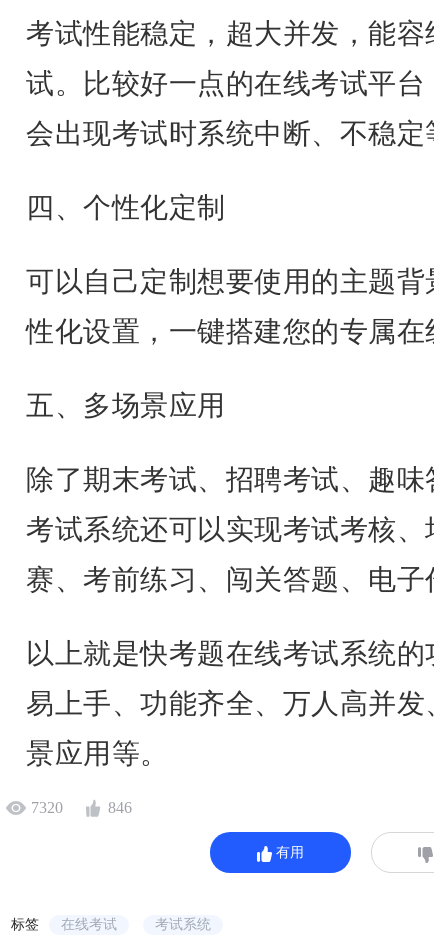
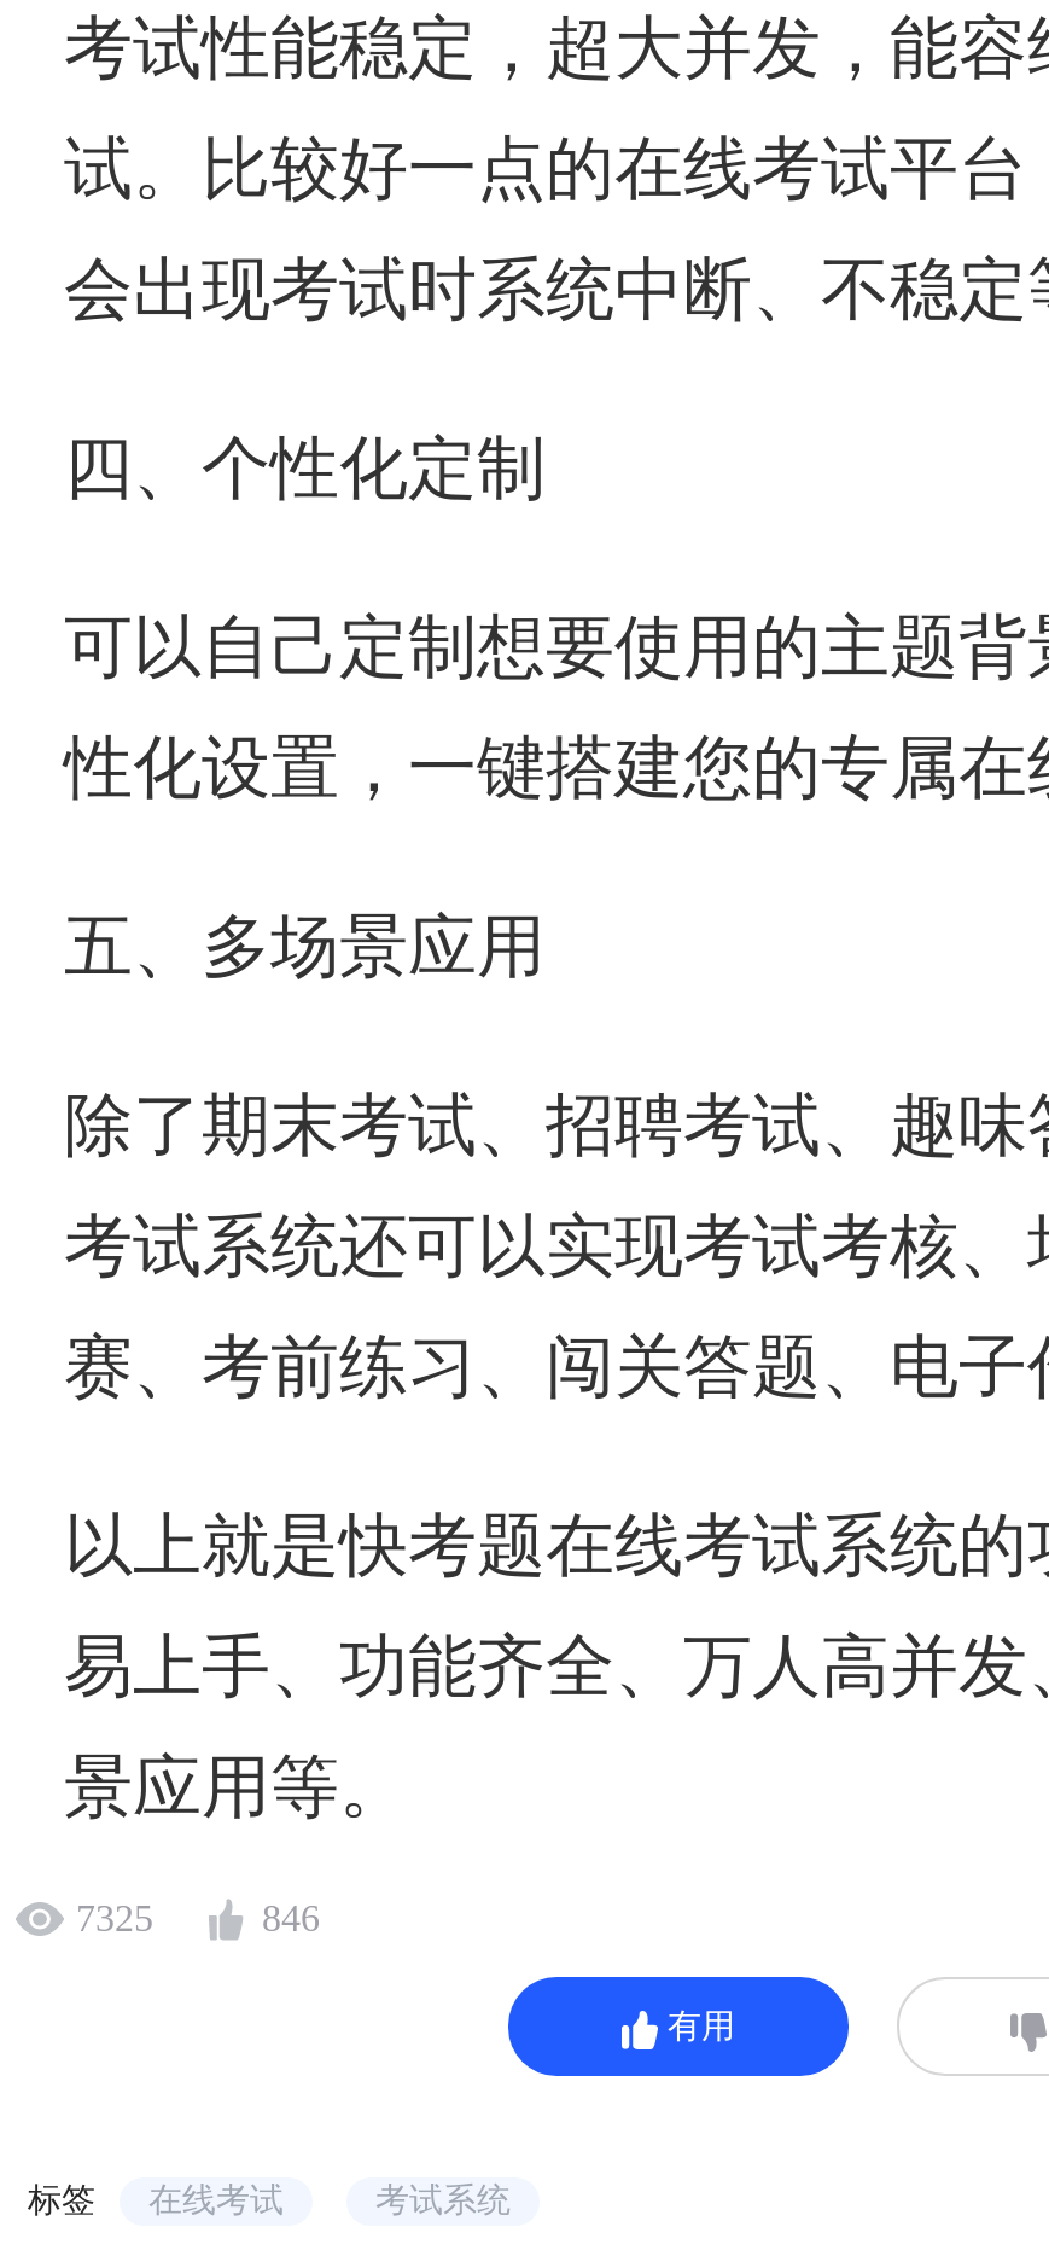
[31,799,63,816] 7320 -> [76,1897,153,1938] 7325

